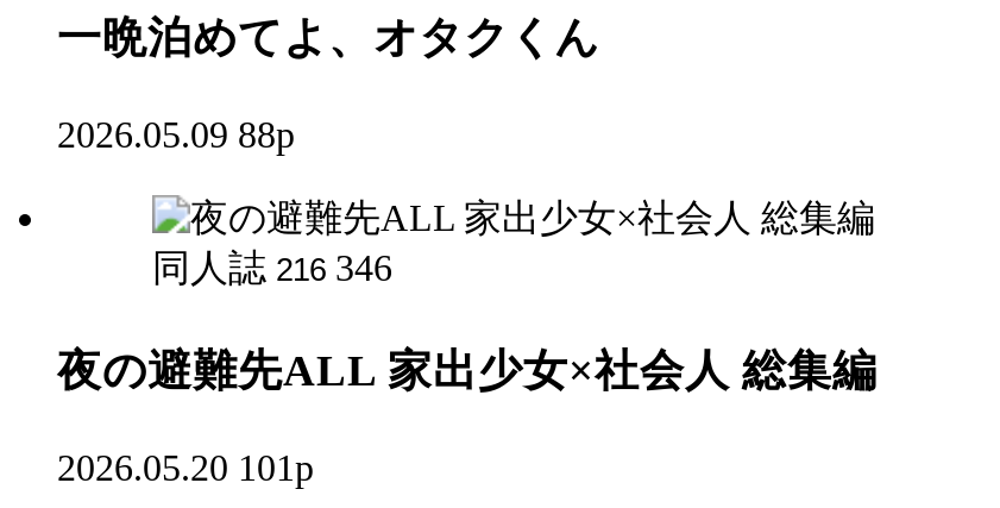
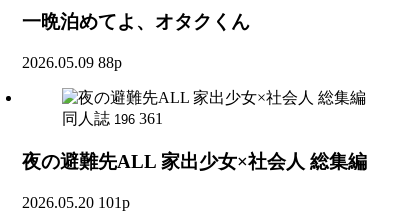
[152,248,392,288] 同人誌 216 346 -> [62,110,163,127] 同人誌 196 361

